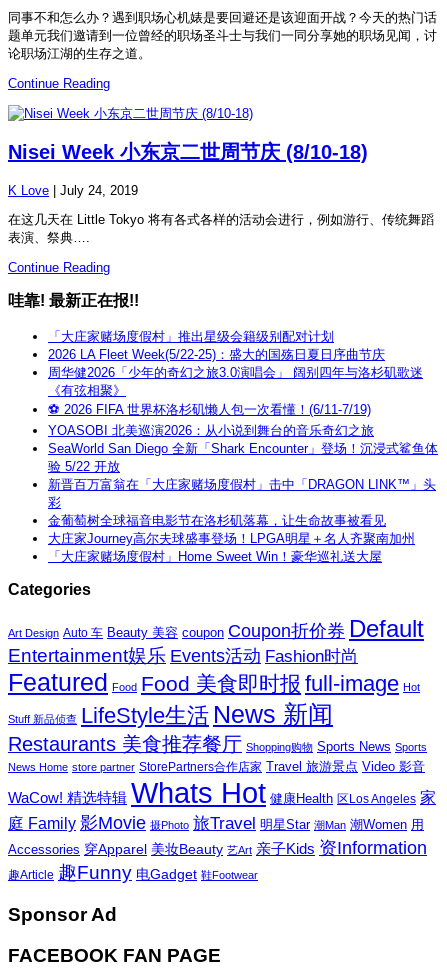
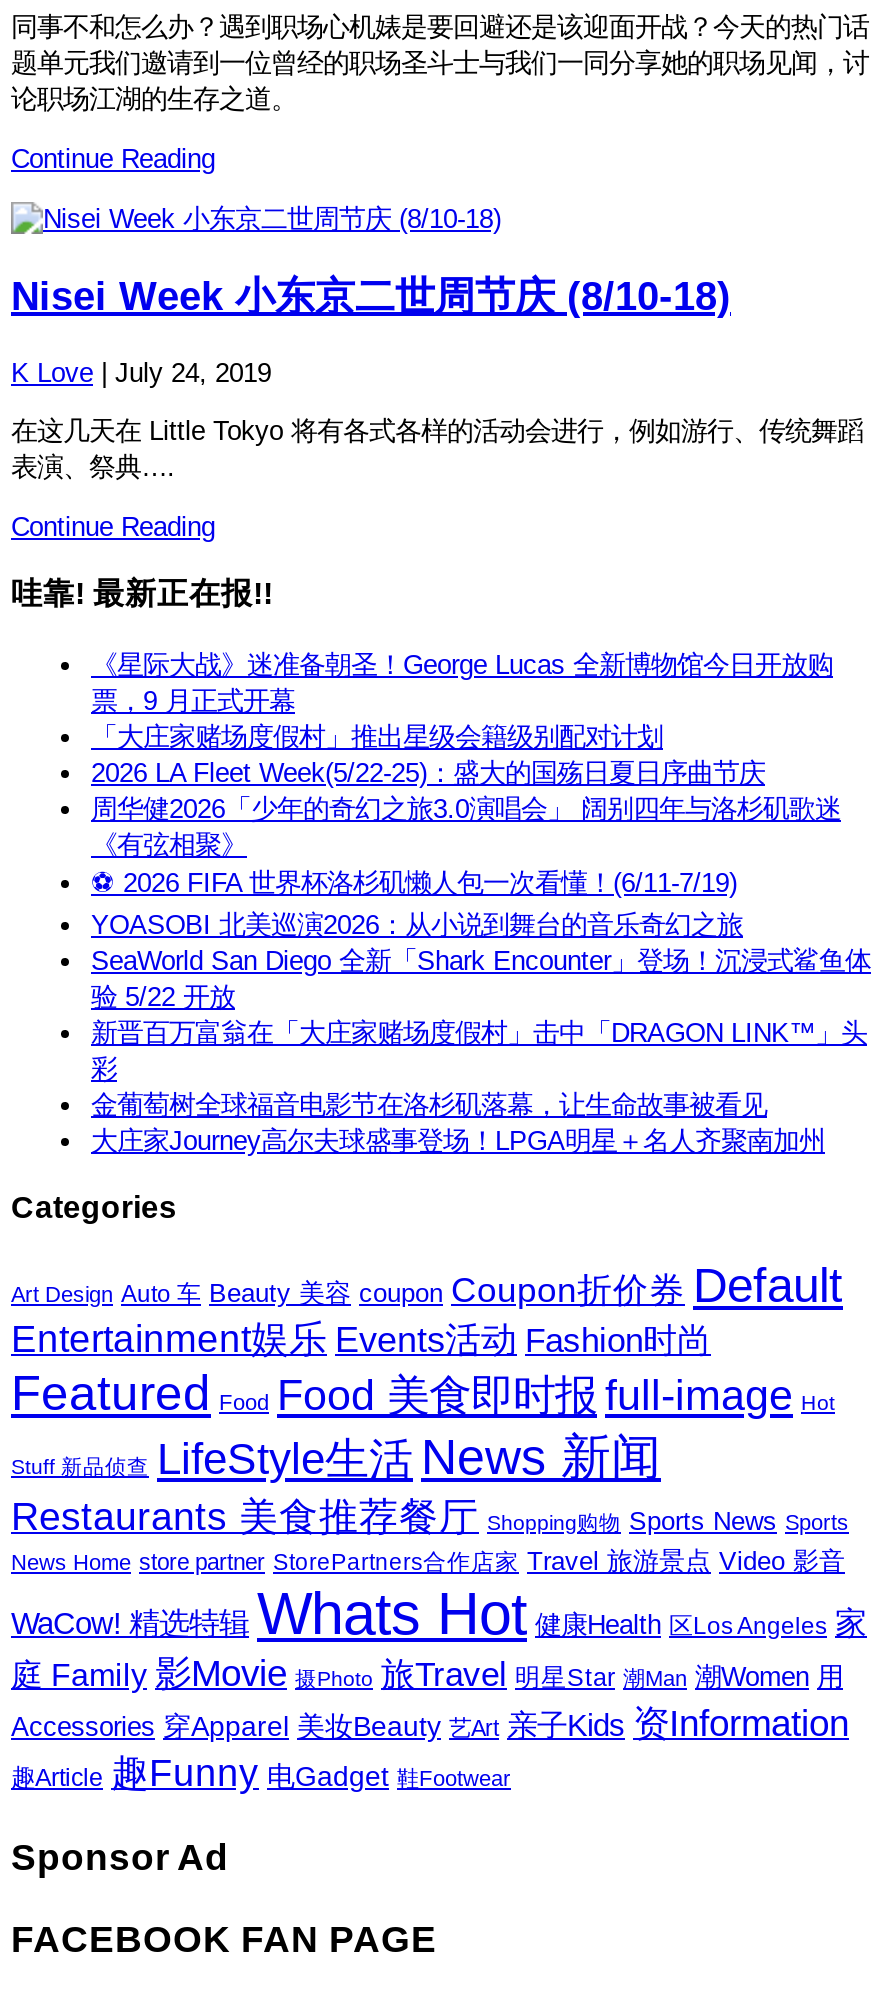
none -> [91,649,833,715] 《星际大战》迷准备朝圣！George Lucas 全新博物馆今日开放购 | 票，9 月正式开幕
moved [48,329,438,546] -> [91,721,871,1155]: 「大庄家赌场度假村」推出星级会籍级别配对计划 | 2026 LA Fleet Week(5/22-25)：盛大的国殇日夏日序曲节庆 | 周华健2026「少年的奇幻之旅3.0演唱会」 阔别四年与洛杉矶歌迷 | ... | 金葡萄树全球福音电影节在洛杉矶落幕，让生命故事被看见 | 大庄家Journey高尔夫球盛事登场！LPGA明星＋名人齐聚南加州
[48,549,382,564] 「大庄家赌场度假村」Home Sweet Win！豪华巡礼送大屋 -> none

